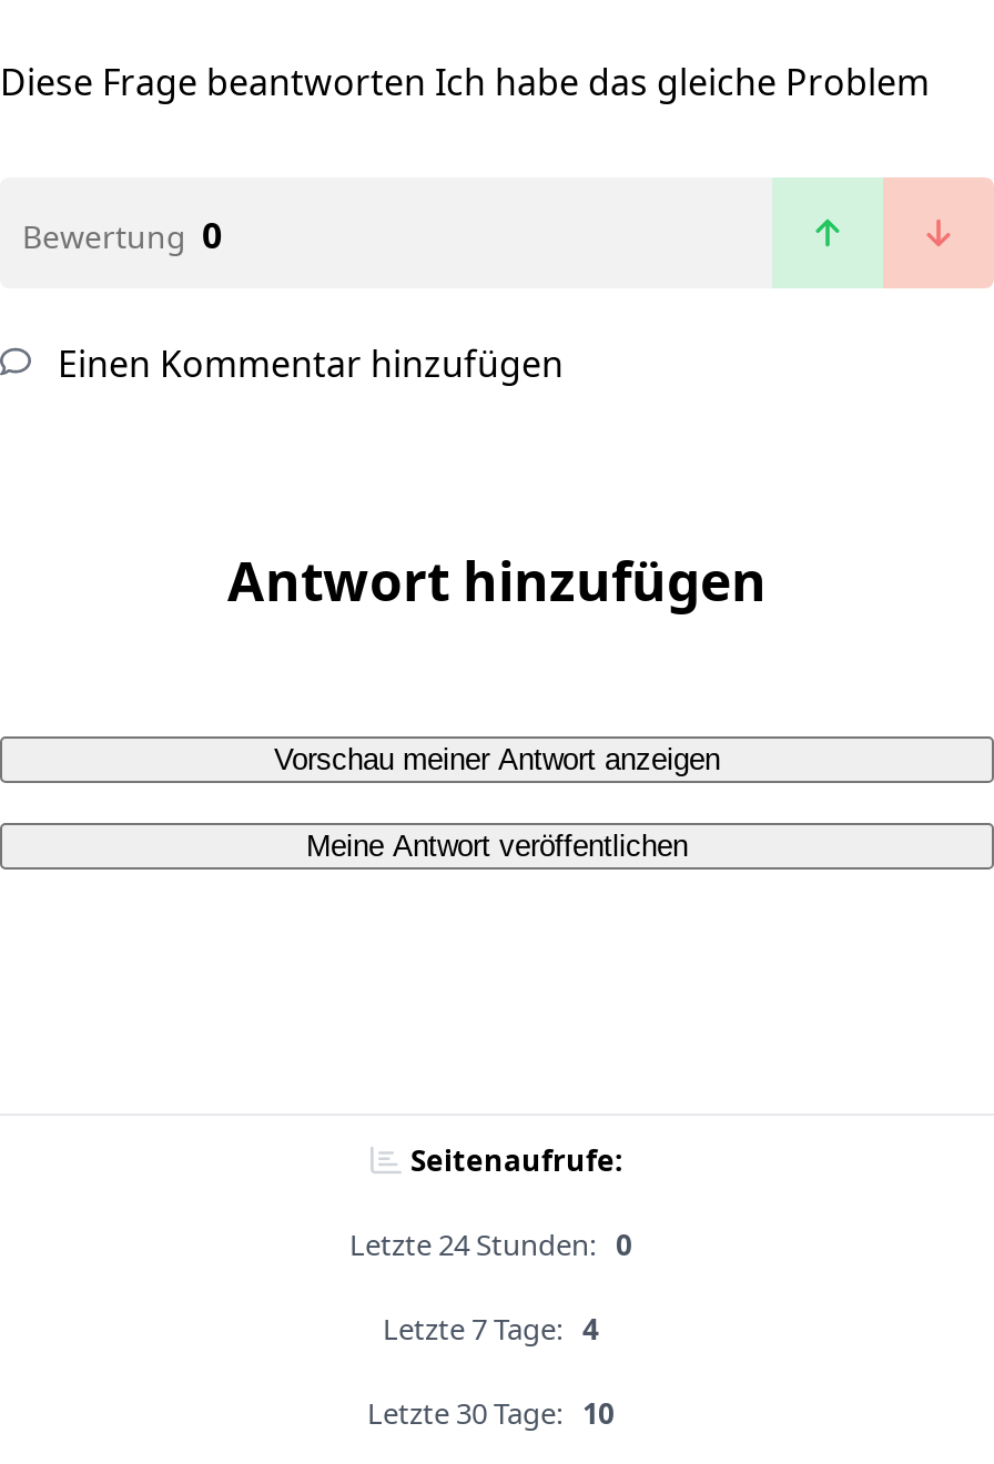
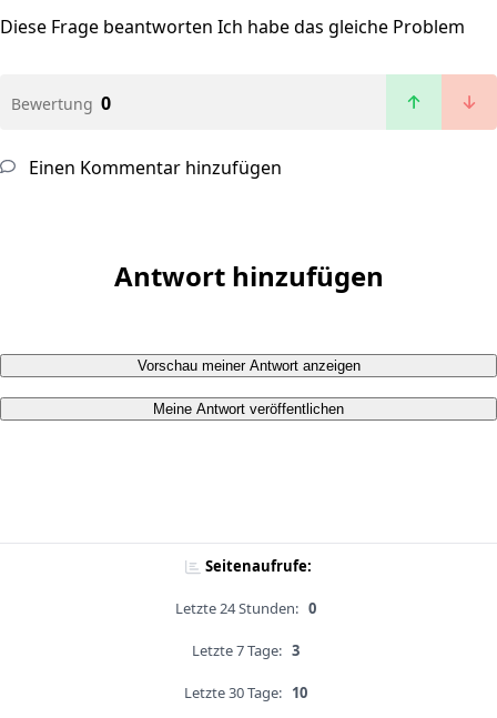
[383,1310,598,1350] Letzte 7 Tage: 4 -> [191,641,299,661] Letzte 7 Tage: 3

